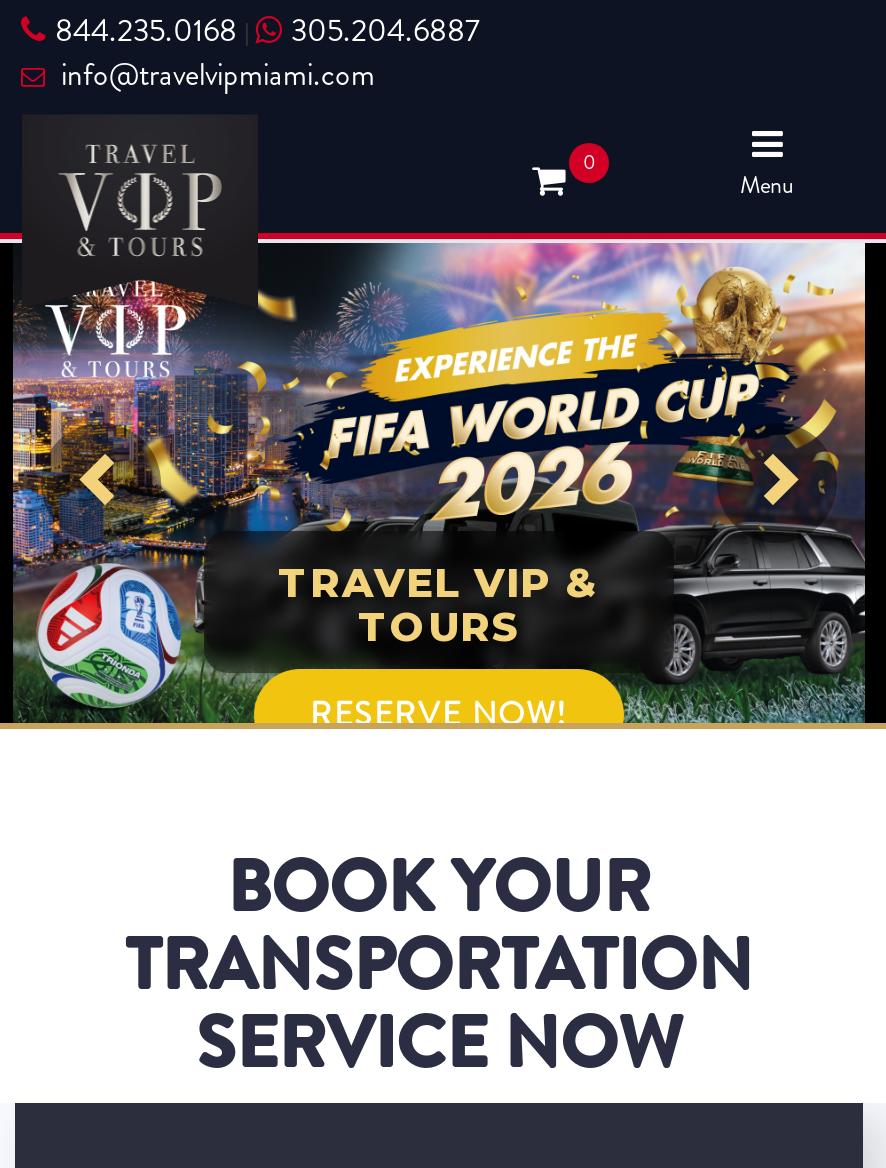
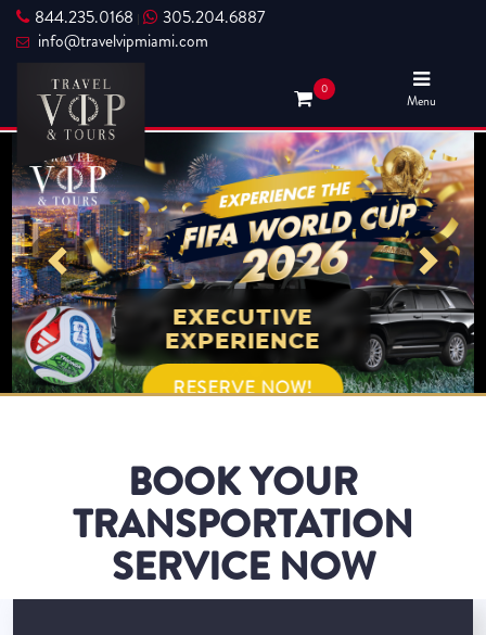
[278,559,600,651] TRAVEL VIP & | TOURS -> [165,304,321,354] EXECUTIVE | EXPERIENCE

